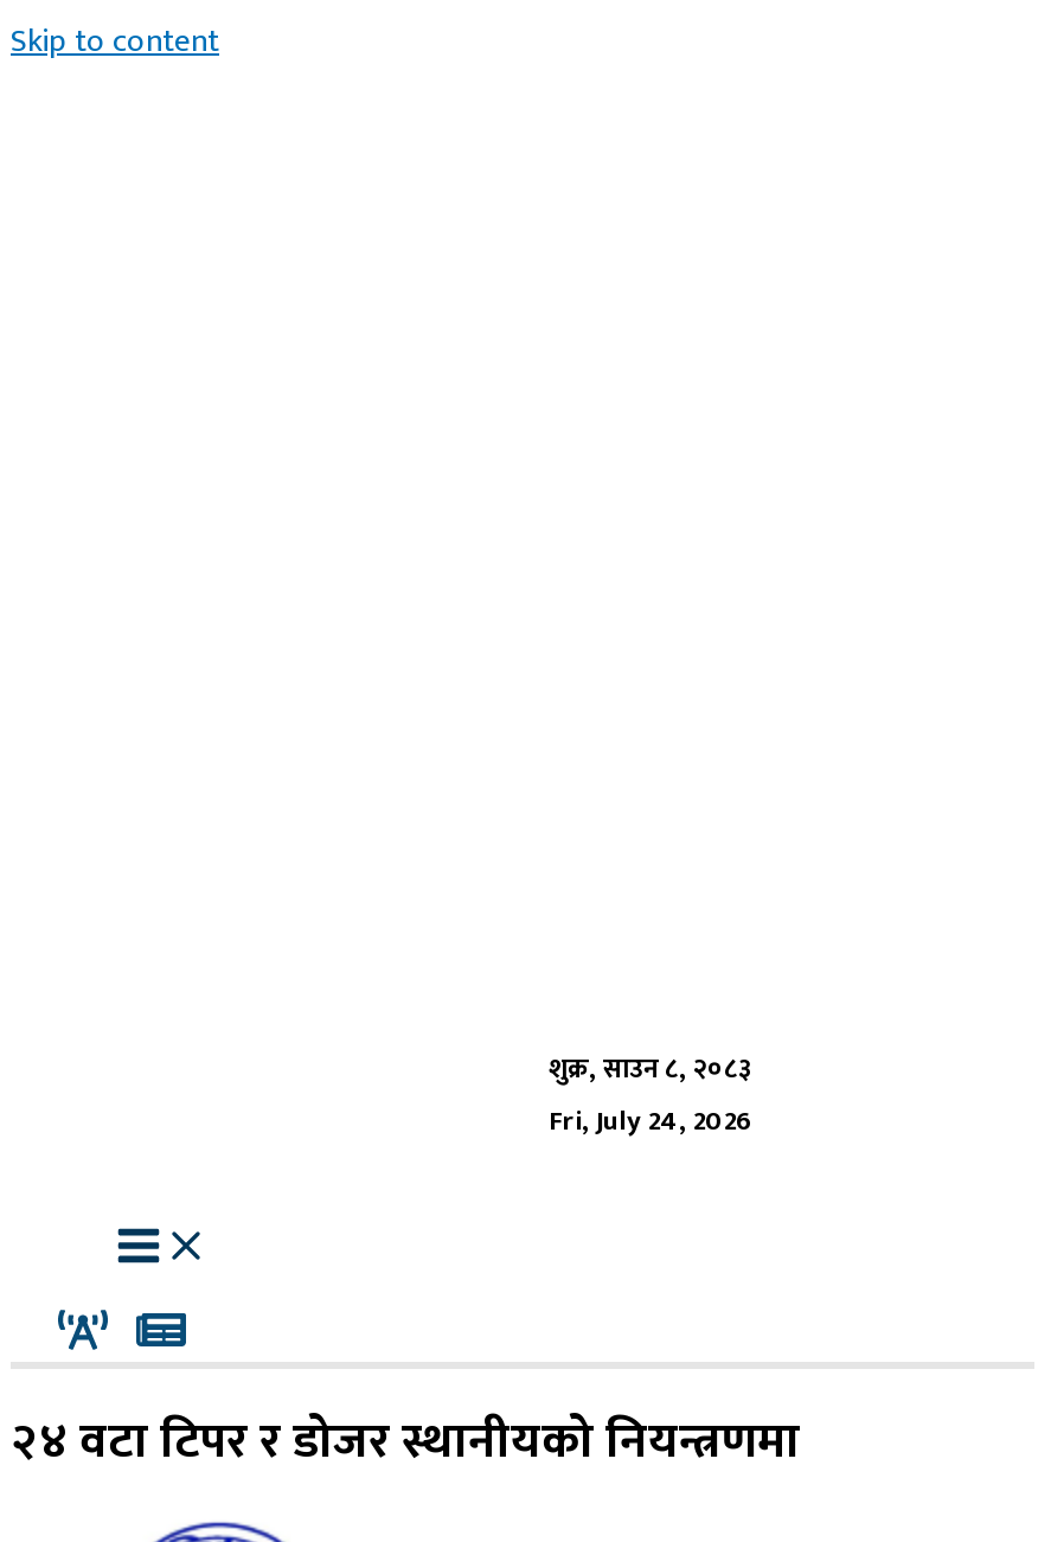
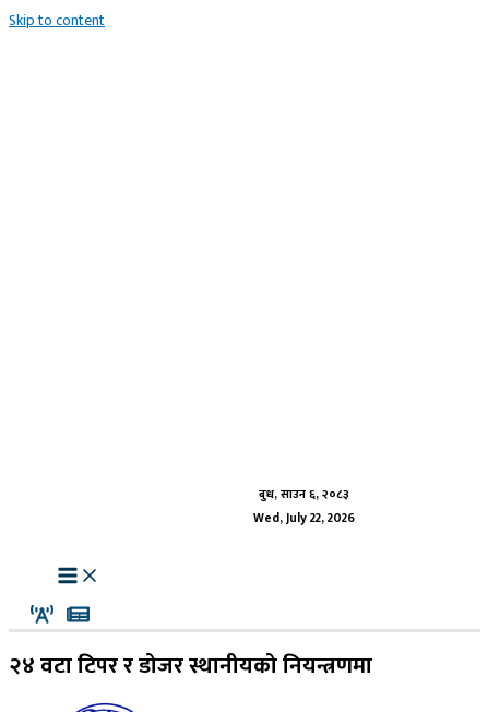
[549,1047,752,1092] शुक्र, साउन ८, २०८३ -> [258,484,349,505] बुध, साउन ६, २०८३
[549,1099,752,1144] Fri, July 24, 2026 -> [253,508,354,529] Wed, July 22, 2026

